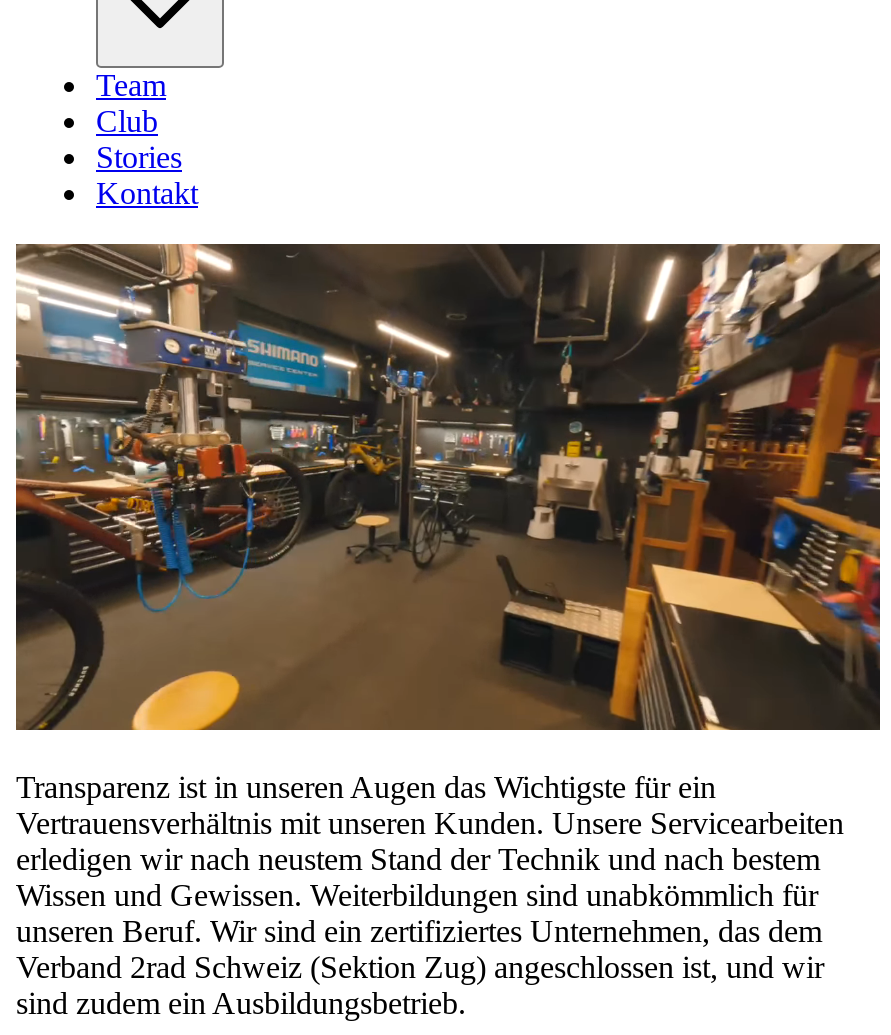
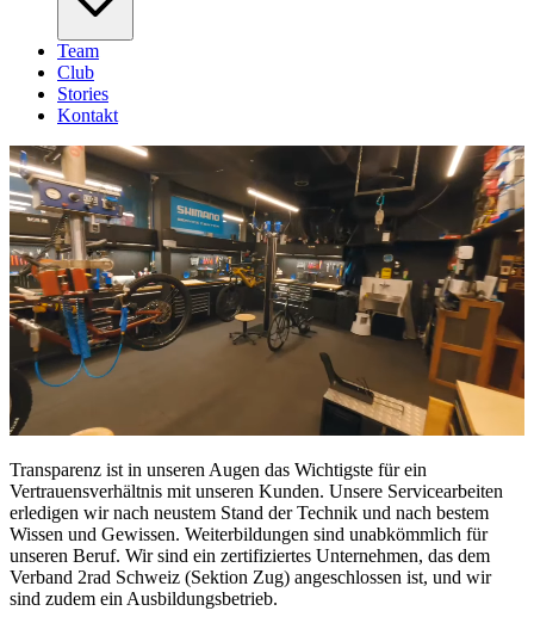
[14,242,882,732] [image] -> [8,144,526,437] [image]

